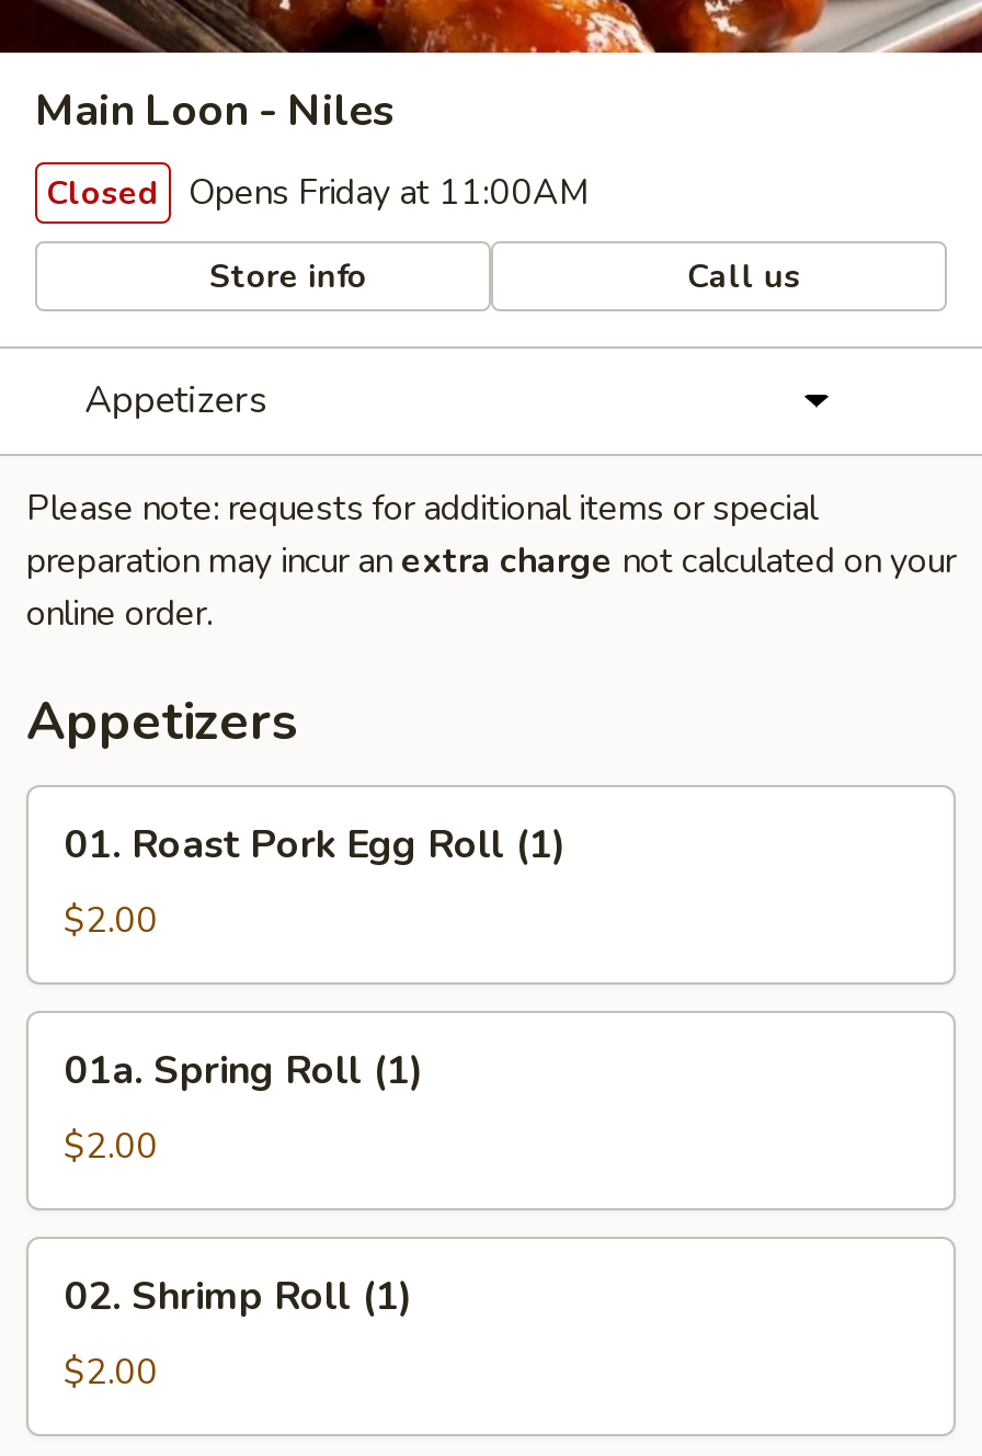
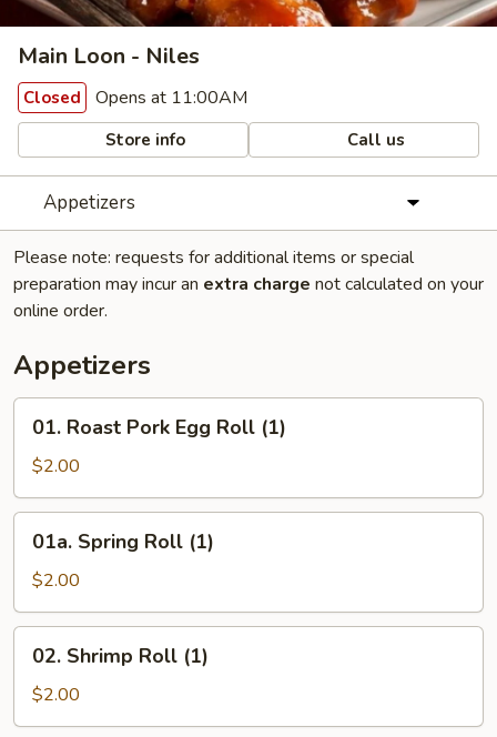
[46,169,590,217] Closed Opens Friday at 11:00AM -> [23,85,247,110] Closed Opens at 11:00AM

